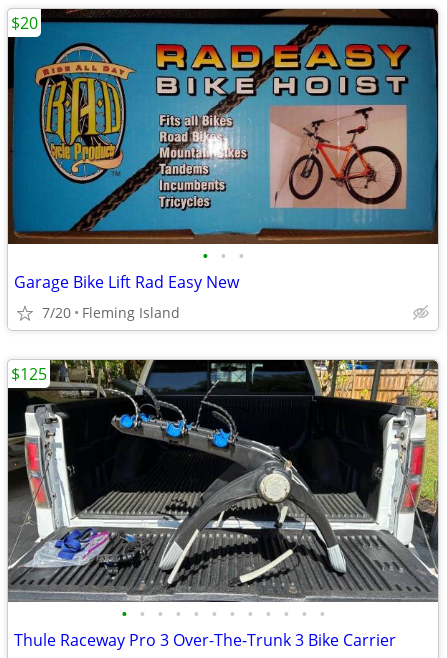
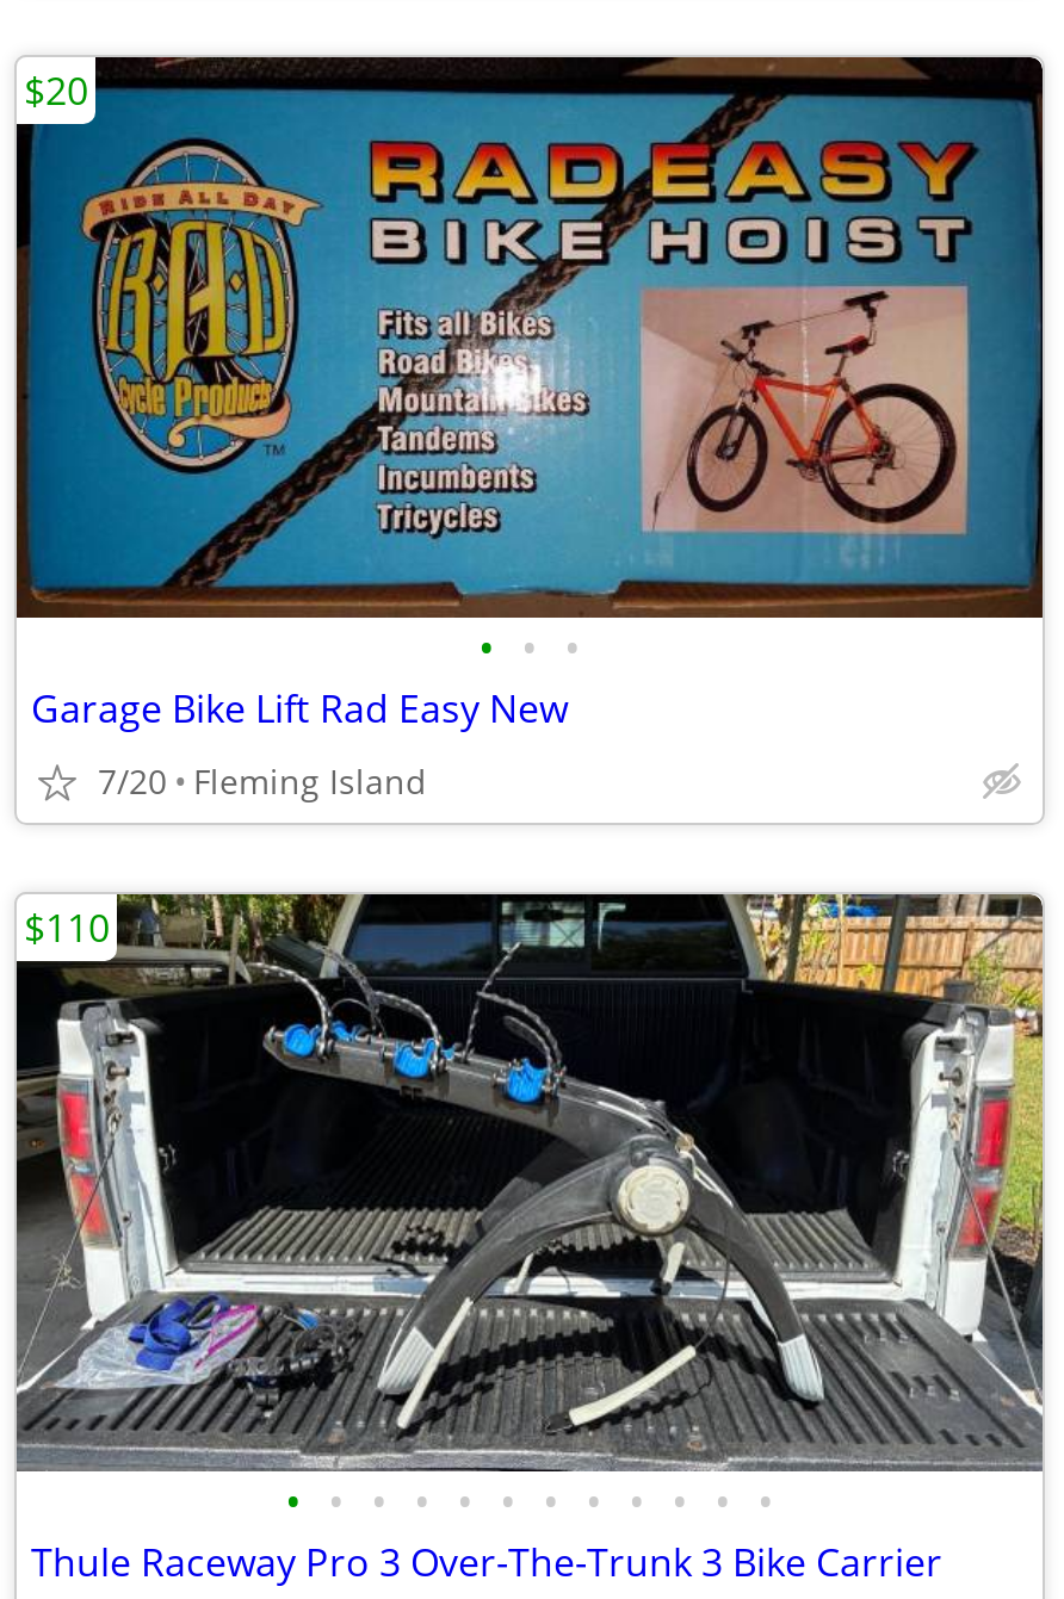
[11,363,47,385] $125 -> [24,901,110,954] $110

